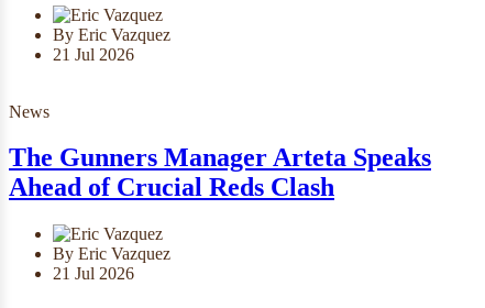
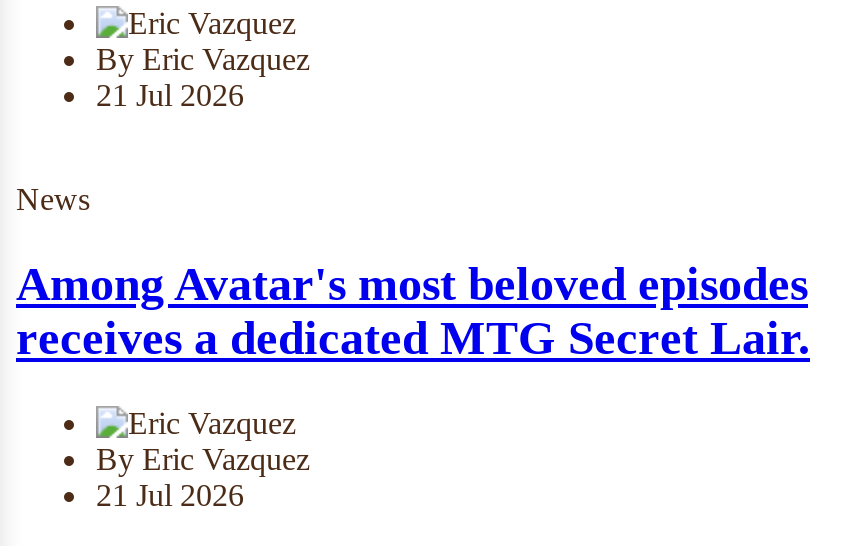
[9,144,431,202] The Gunners Manager Arteta Speaks | Ahead of Crucial Reds Clash -> [16,257,810,363] Among Avatar's most beloved episodes | receives a dedicated MTG Secret Lair.

